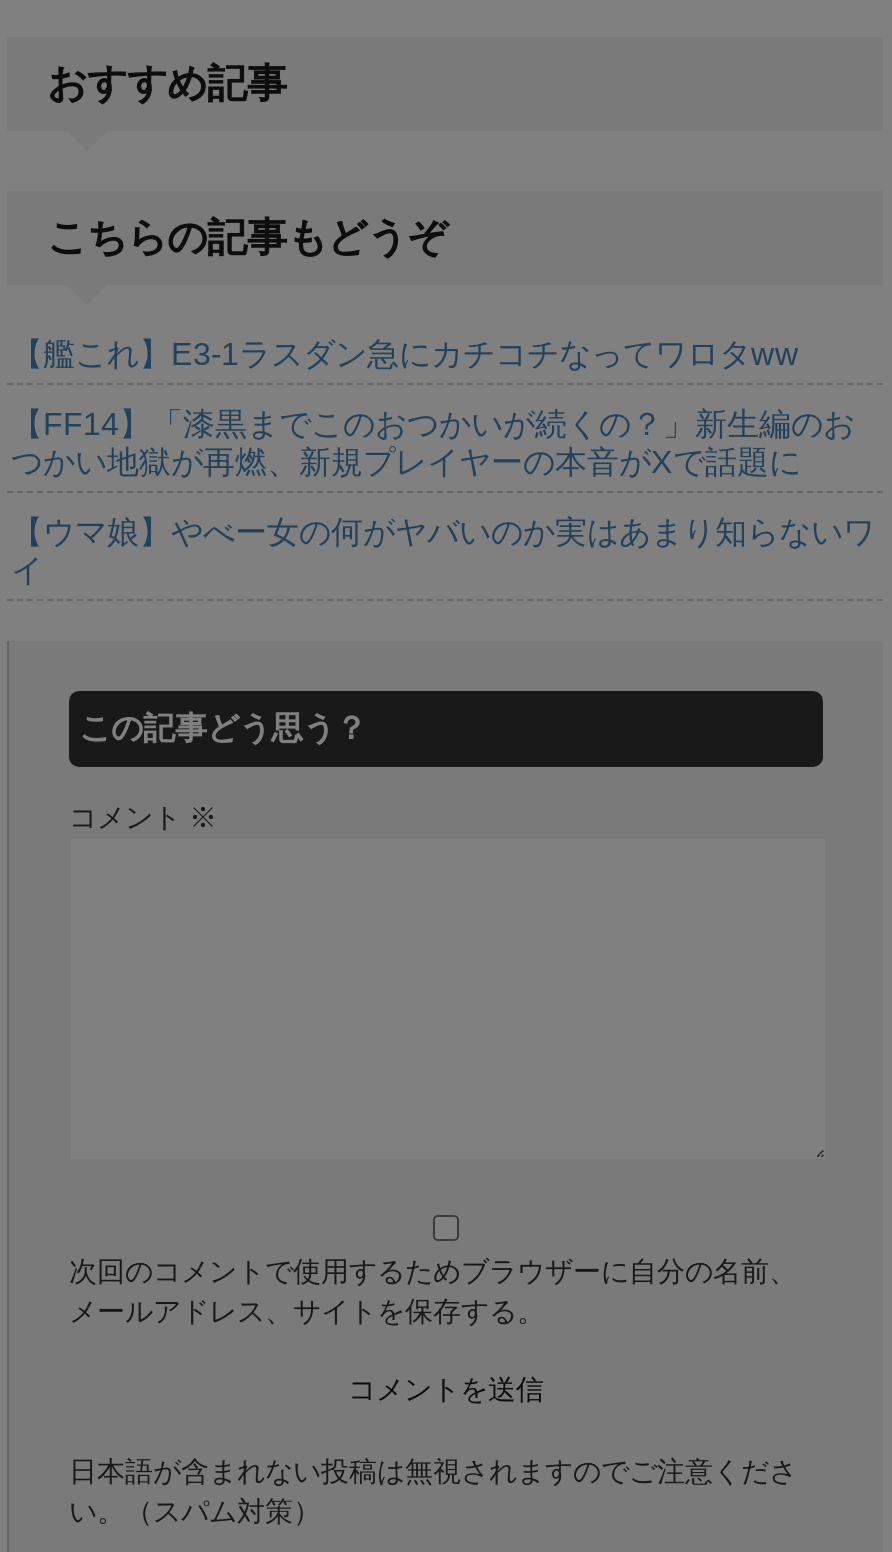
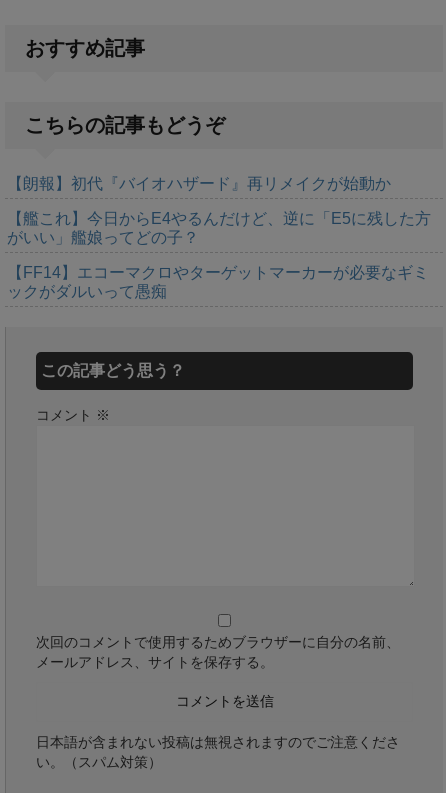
[11,337,799,371] 【艦これ】E3-1ラスダン急にカチコチなってワロタww -> [7,175,391,192] 【朗報】初代『バイオハザード』再リメイクが始動か
[11,407,855,479] 【FF14】「漆黒までこのおつかいが続くの？」新生編のお | つかい地獄が再燃、新規プレイヤーの本音がXで話題に -> [7,210,431,246] 【艦これ】今日からE4やるんだけど、逆に「E5に残した方 | がいい」艦娘ってどの子？
[11,515,875,587] 【ウマ娘】やべー女の何がヤバいのか実はあまり知らないワ | イ -> [7,264,429,300] 【FF14】エコーマクロやターゲットマーカーが必要なギミ | ックがダルいって愚痴

